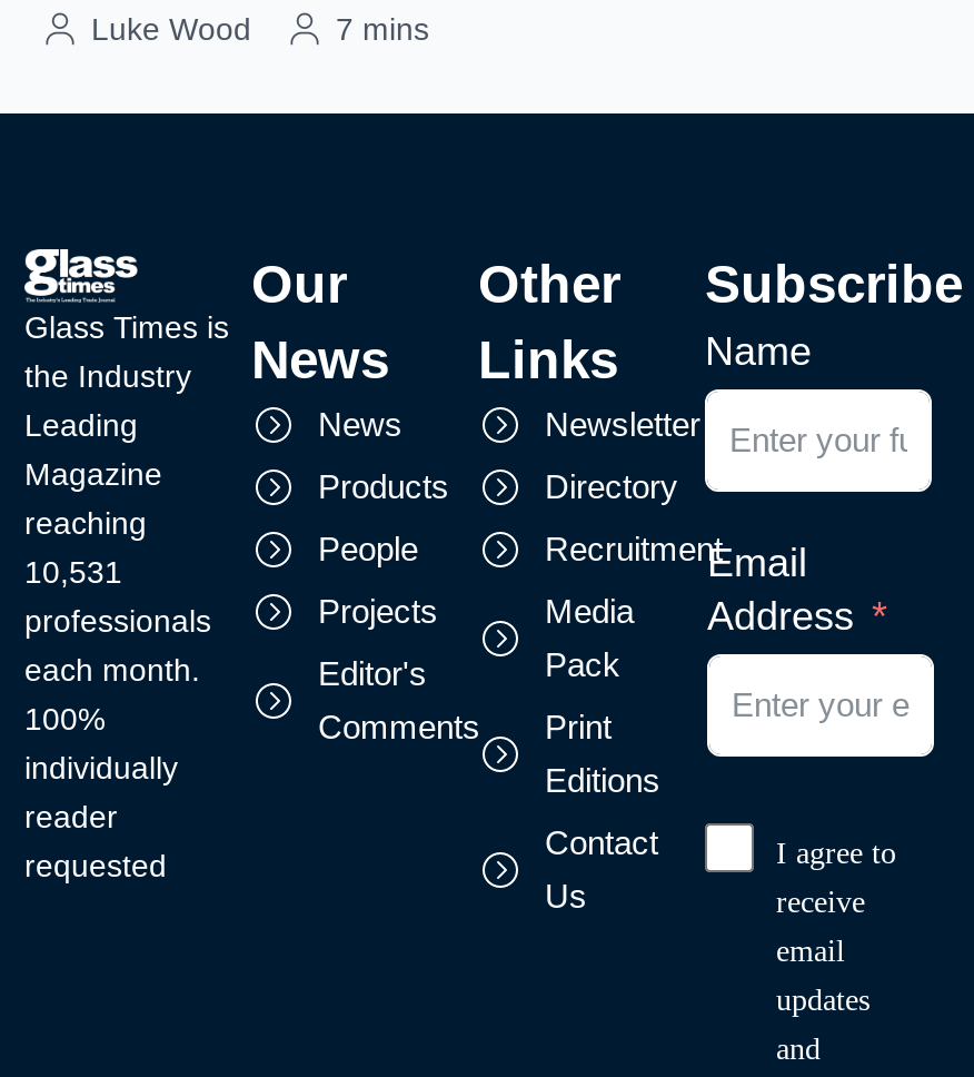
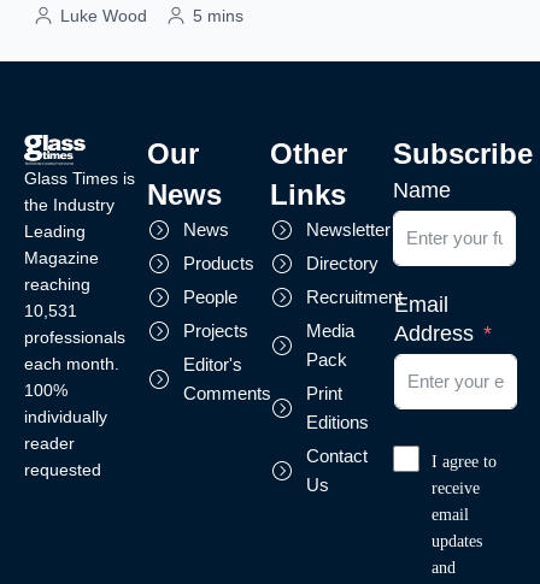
[336,10,429,46] 7 mins -> [193,6,243,25] 5 mins

